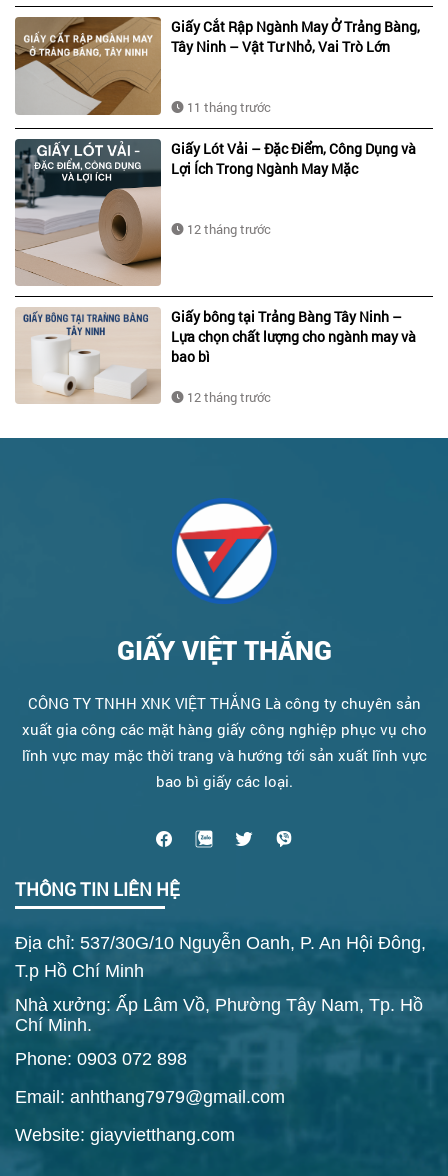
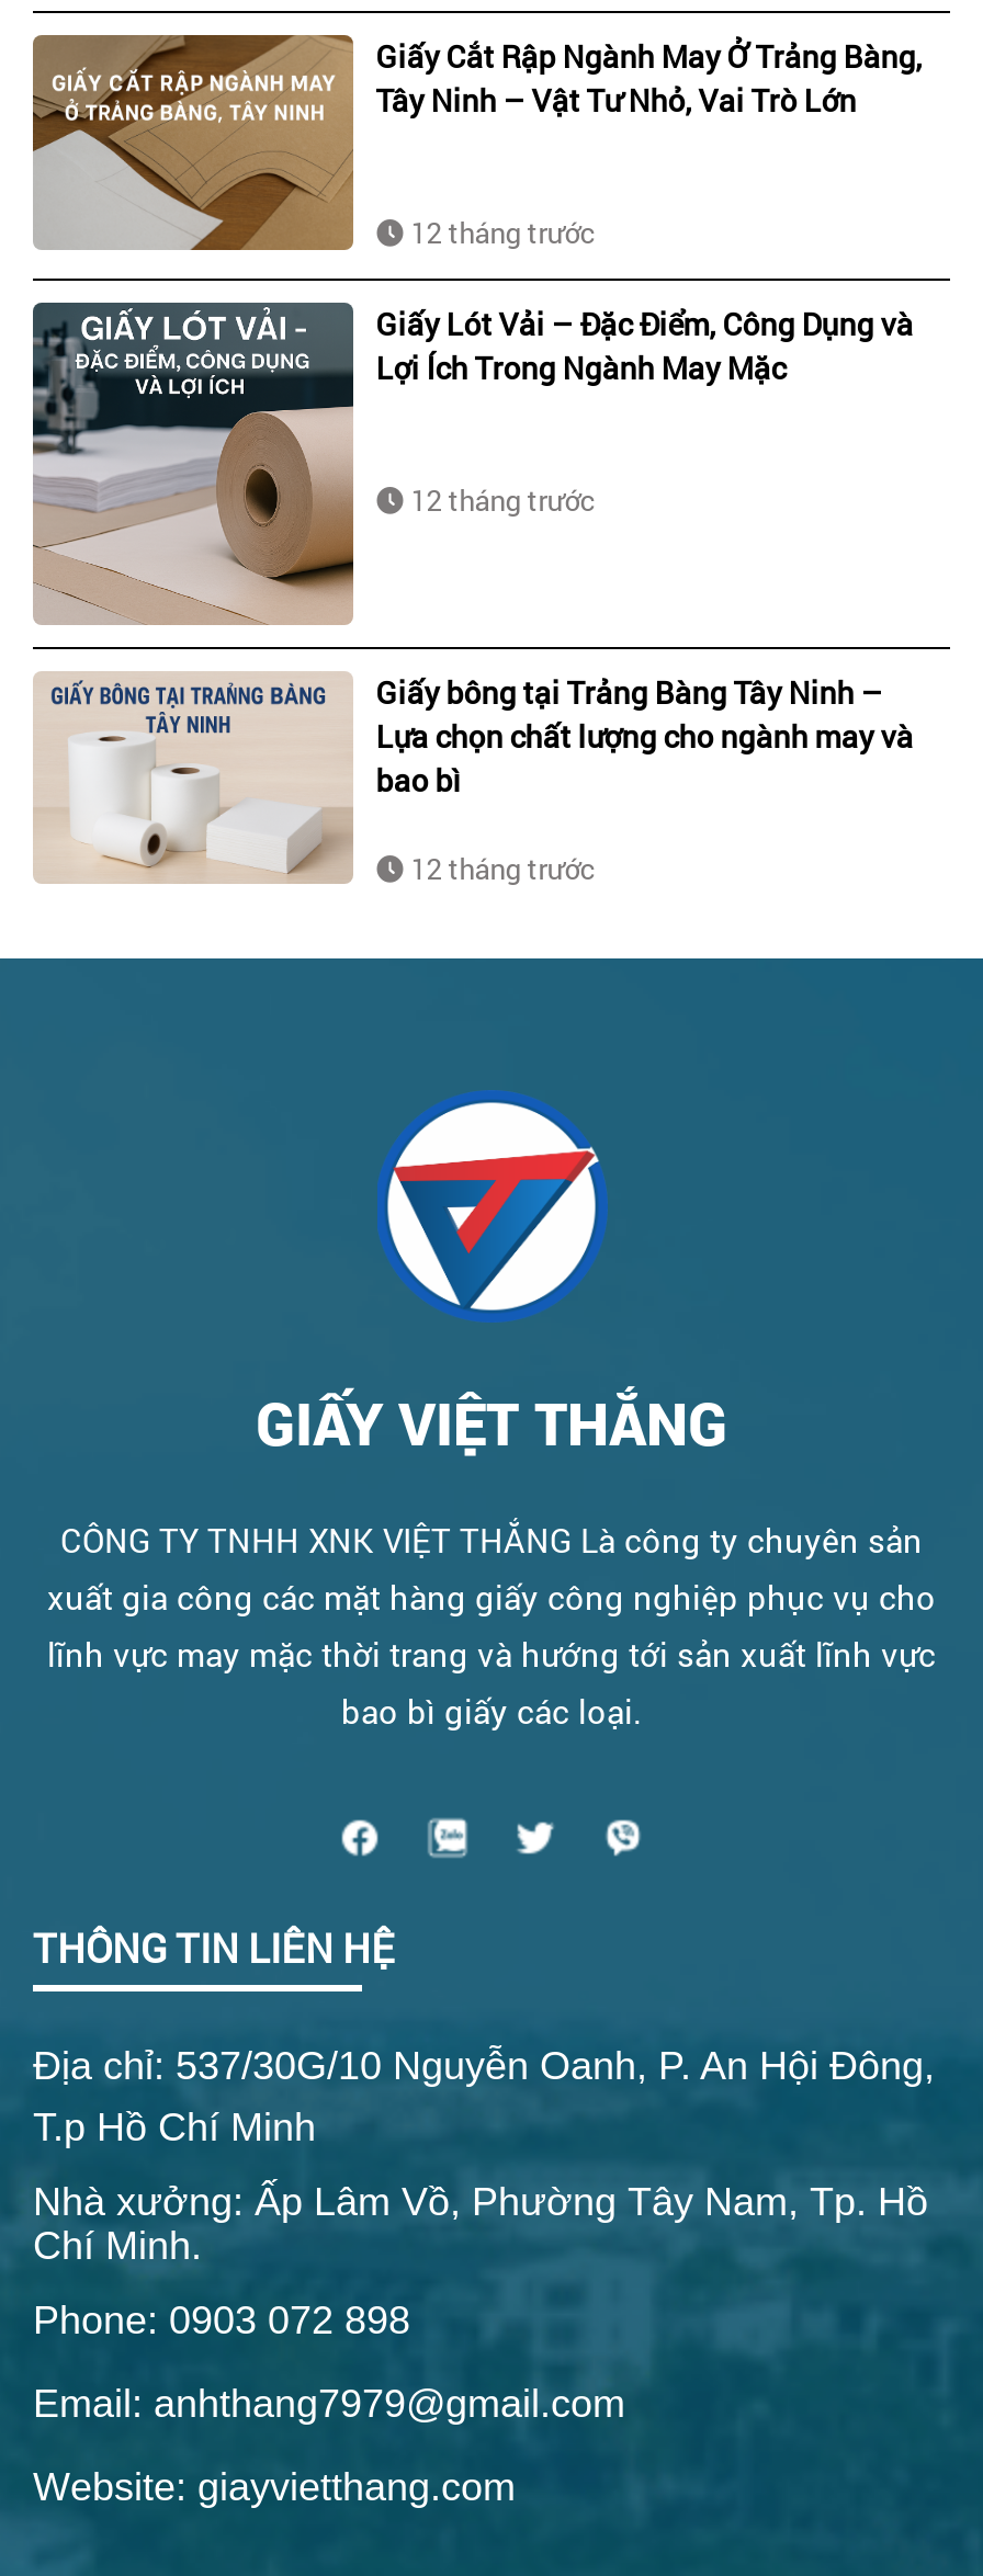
[184,98,271,116] 11 tháng trước -> [404,214,595,253] 12 tháng trước

